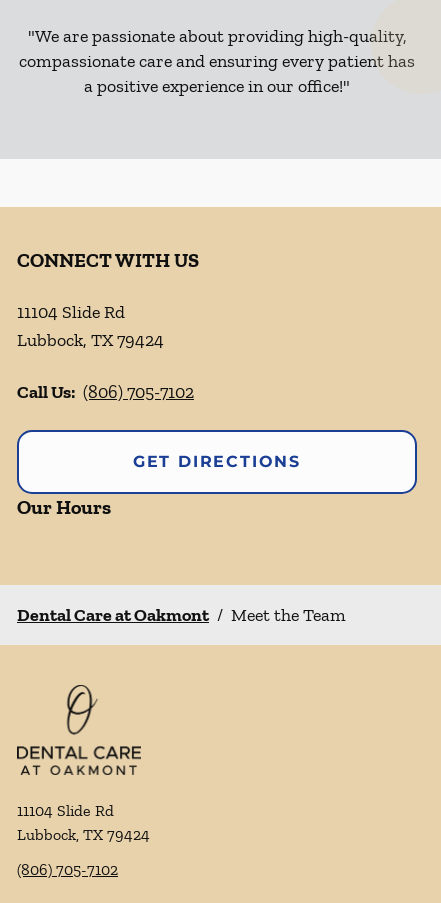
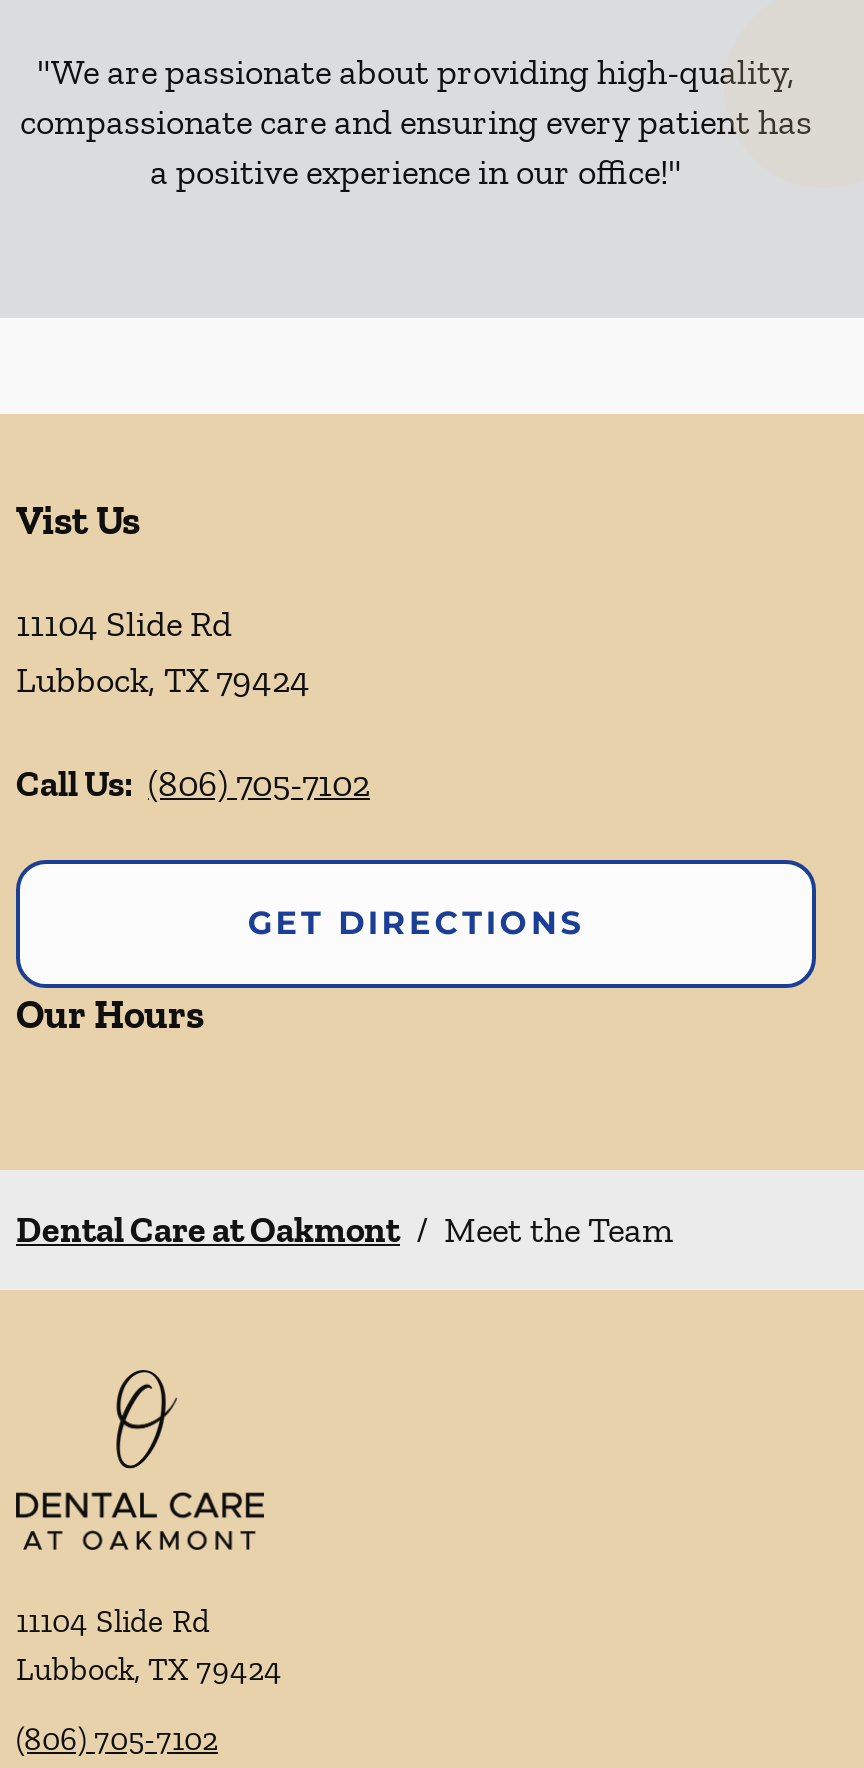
[17,248,199,272] CONNECT WITH US -> [16,496,140,544] Vist Us

